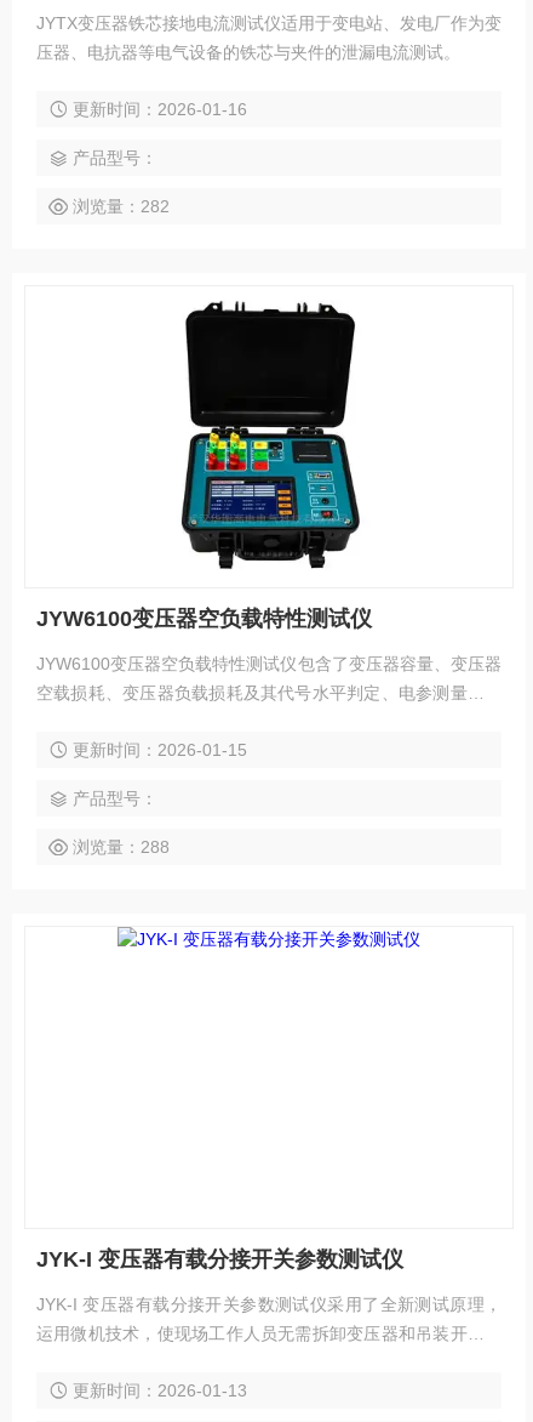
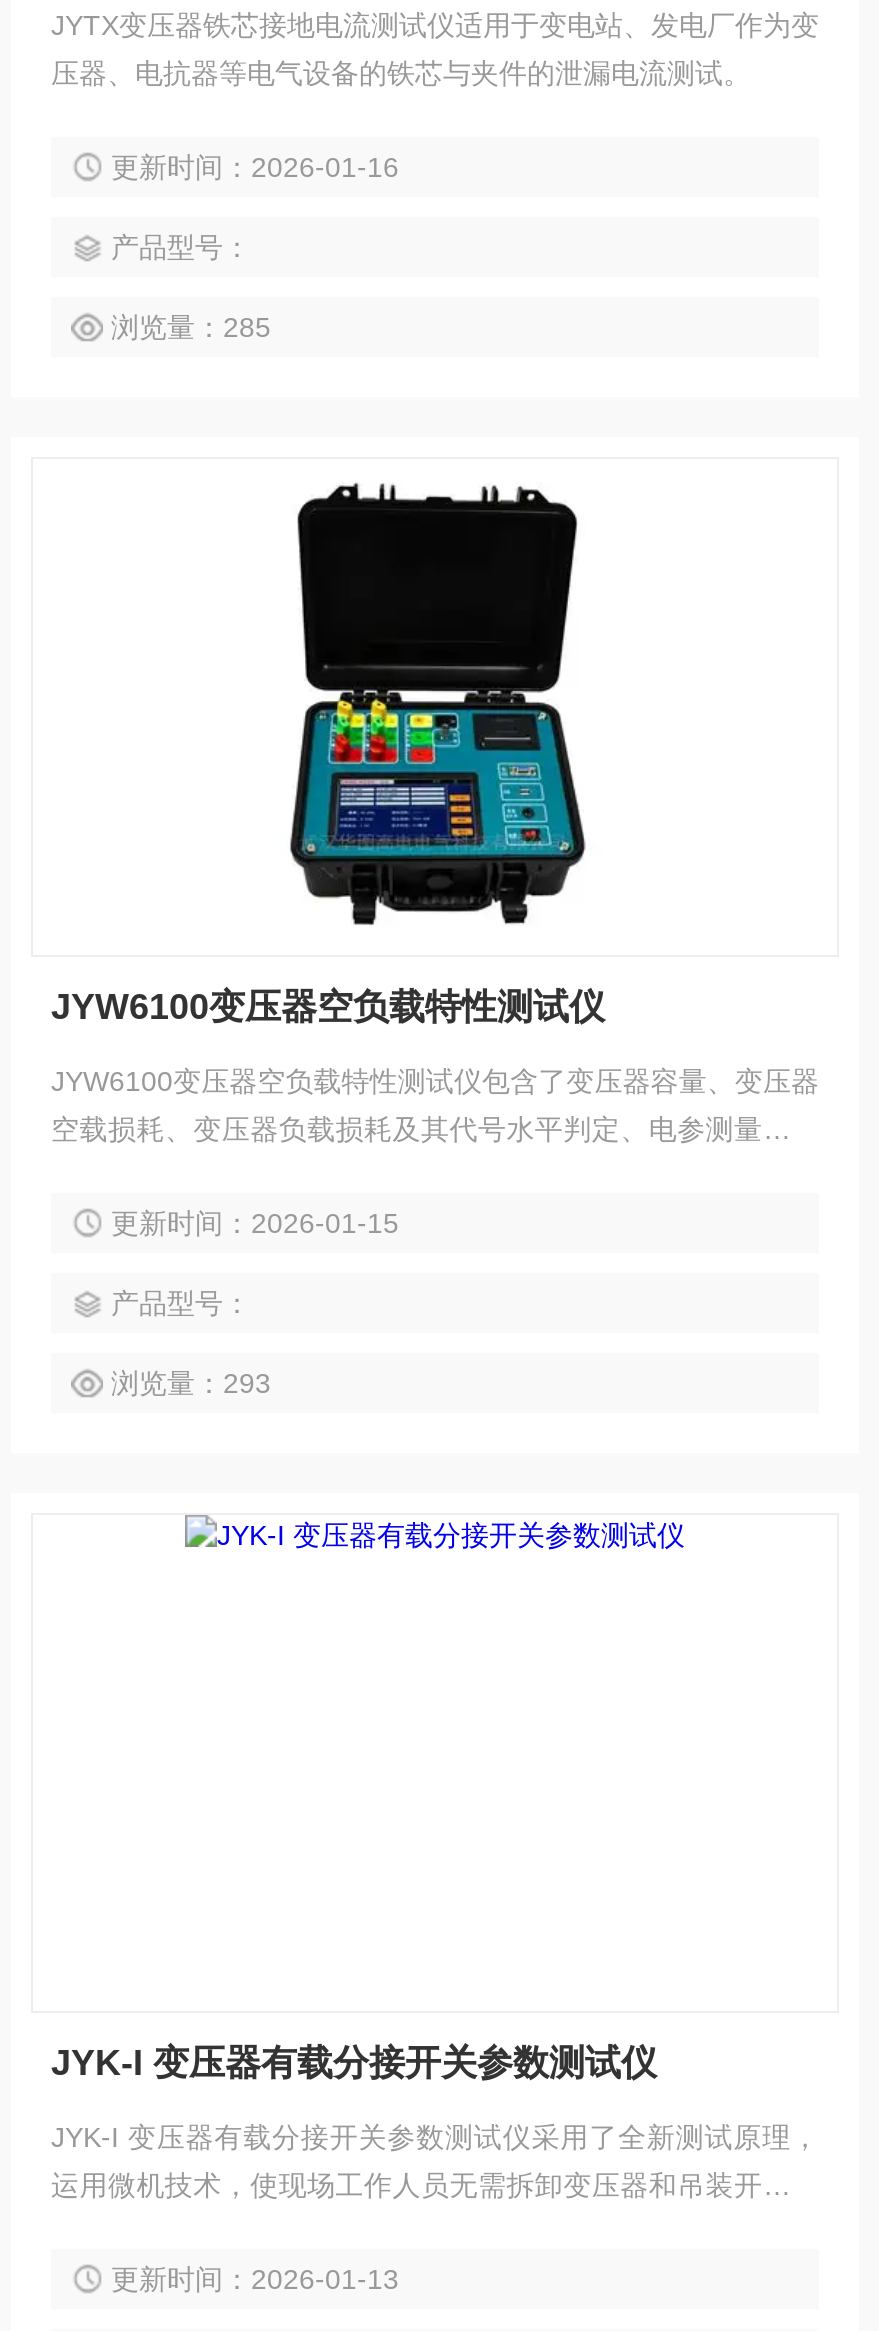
[73,197,170,216] 浏览量：282 -> [111,311,271,343] 浏览量：285
[73,837,170,857] 浏览量：288 -> [111,1367,271,1399] 浏览量：293

